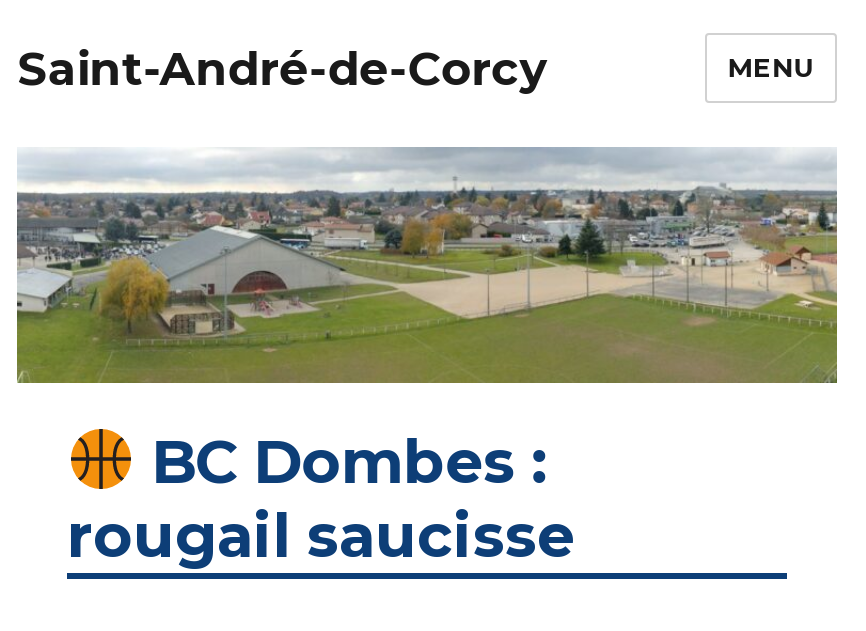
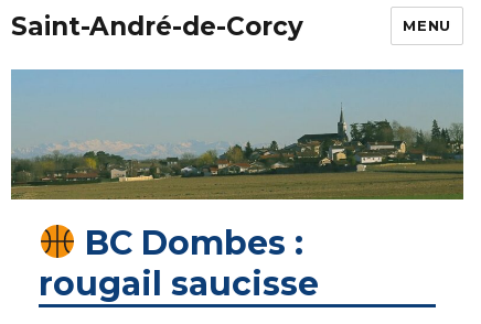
[17,147,839,383] [image] -> [11,68,464,198] [image]

